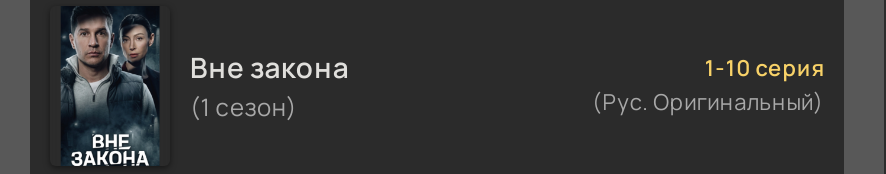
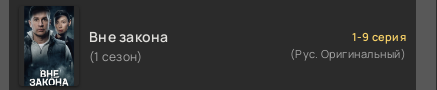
[705,52,824,82] 1-10 серия -> [352,29,406,44] 1-9 серия

